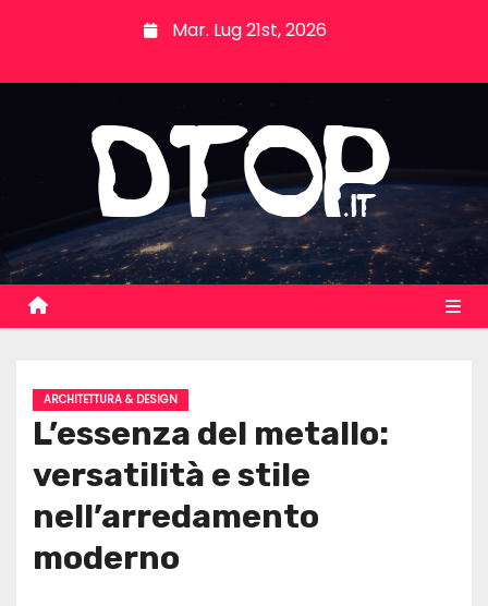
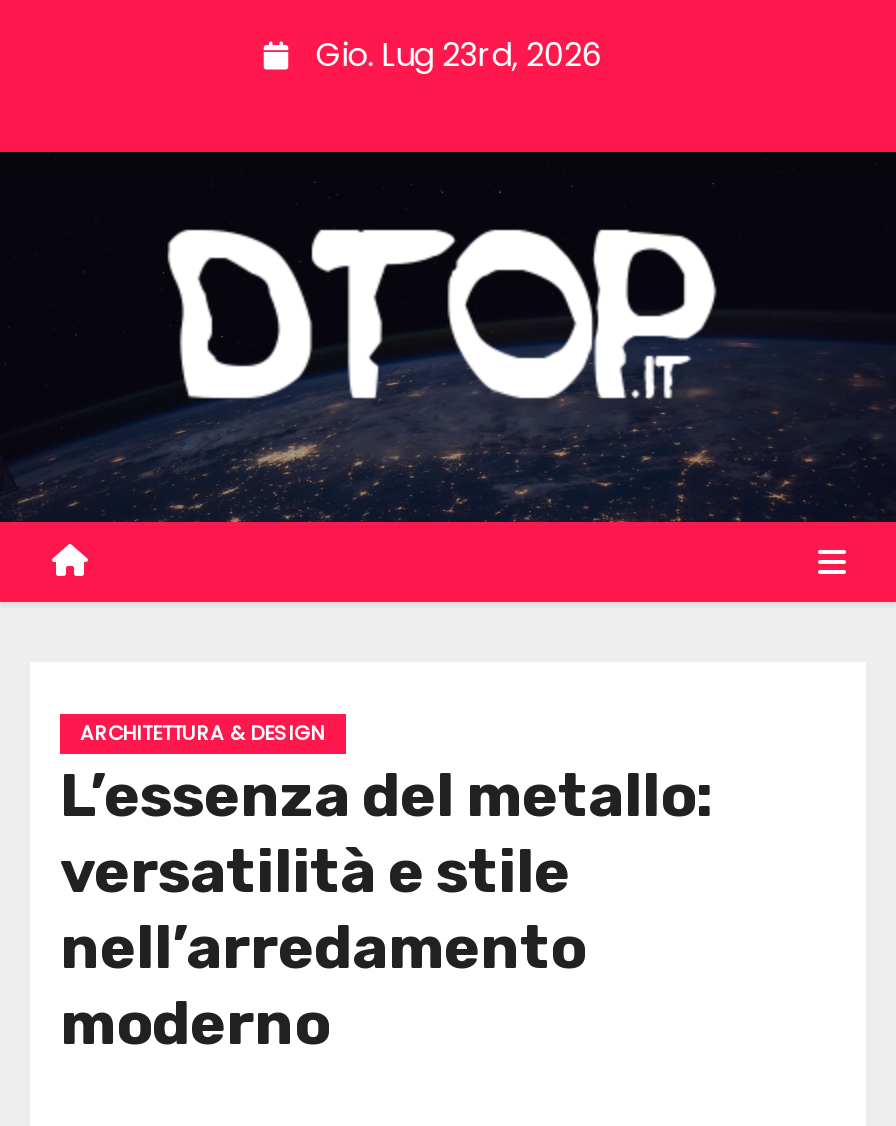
[168,17,327,43] Mar. Lug 21st, 2026 -> [308,32,602,78] Gio. Lug 23rd, 2026

